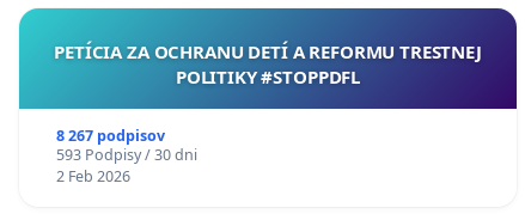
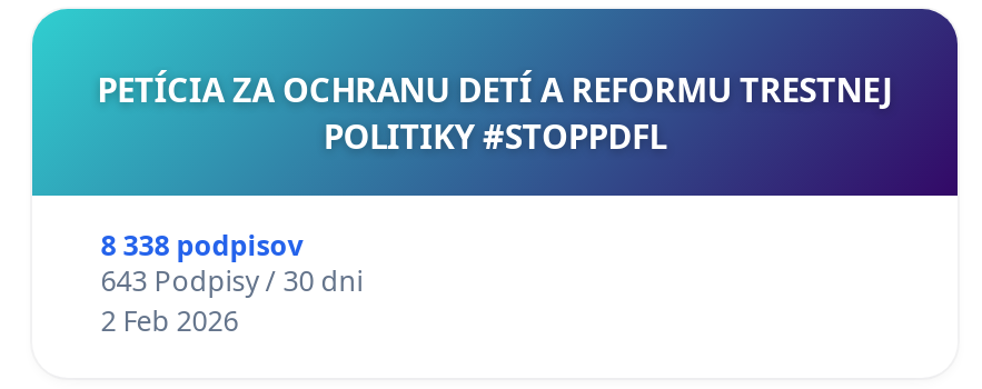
[56,125,165,145] 8 267 podpisov -> [101,226,303,264] 8 338 podpisov
[56,144,197,165] 593 Podpisy / 30 dni -> [101,261,363,299] 643 Podpisy / 30 dni

